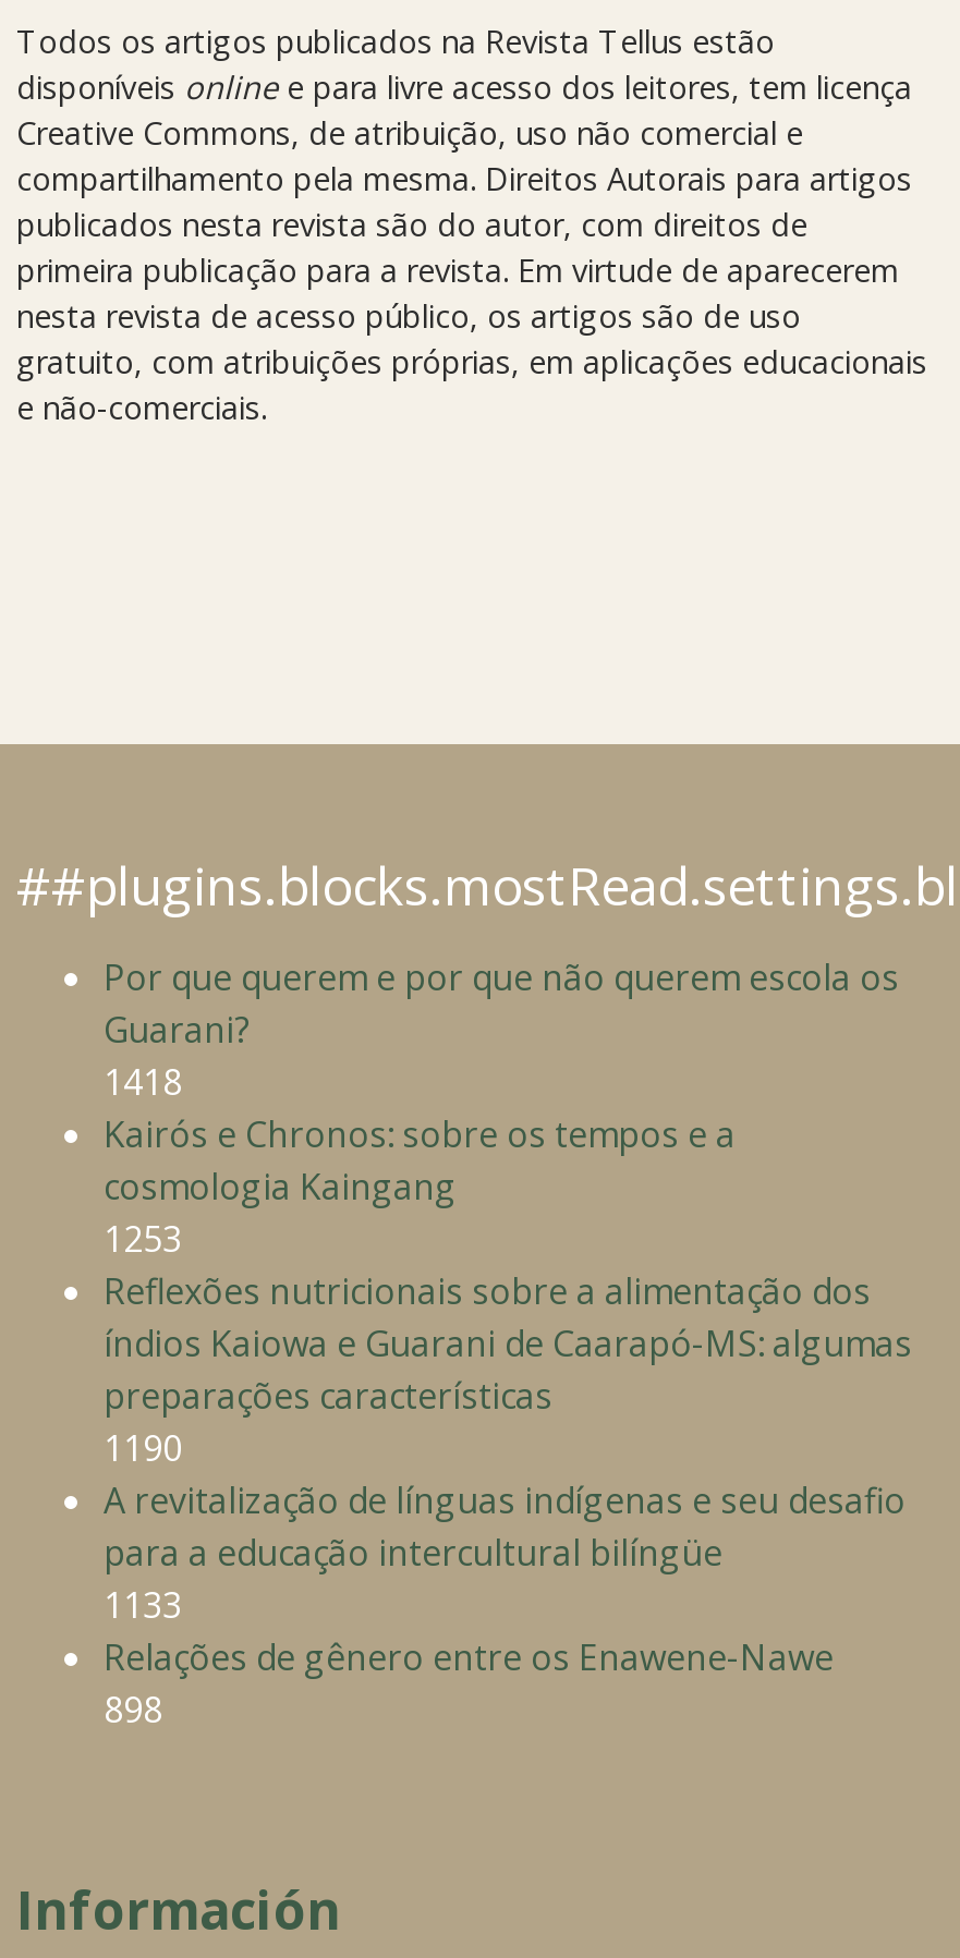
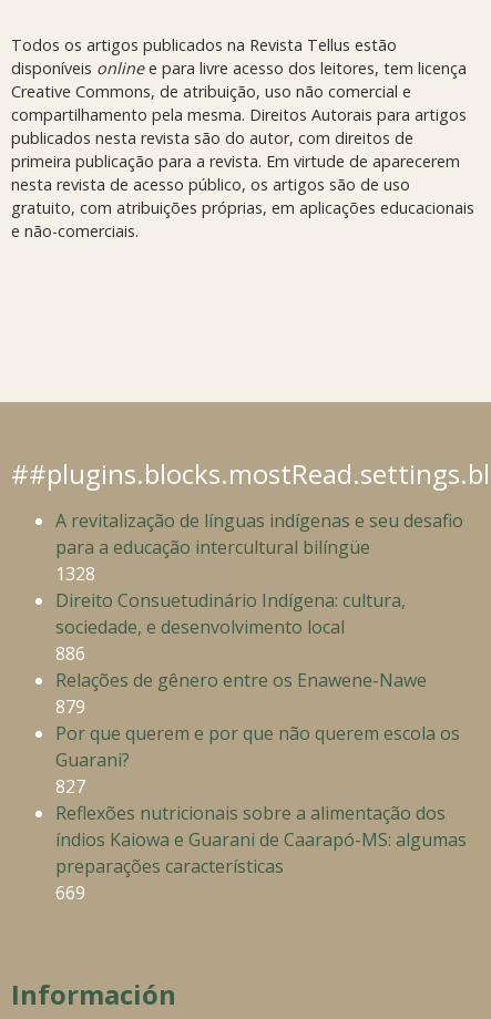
none -> [55,562,406,719] 1328 | Direito Consuetudinário Indígena: cultura, | sociedade, e desenvolvimento local | 886 | 879
moved [104,954,899,1055] -> [55,721,460,772]: Por que querem e por que não querem escola os | Guarani?
[104,1059,736,1264] 1418 | Kairós e Chronos: sobre os tempos e a | cosmologia Kaingang | 1253 -> [55,775,85,799] 827
moved [104,1268,912,1421] -> [55,801,467,879]: Reflexões nutricionais sobre a alimentação dos | índios Kaiowa e Guarani de Caarapó-MS: algumas | preparações características
[104,1425,182,1734] 1190 | 1133 | 898 -> [55,881,85,905] 669
moved [104,1477,906,1578] -> [55,509,463,560]: A revitalização de línguas indígenas e seu desafio | para a educação intercultural bilíngüe
moved [104,1634,834,1682] -> [55,668,427,693]: Relações de gênero entre os Enawene-Nawe

